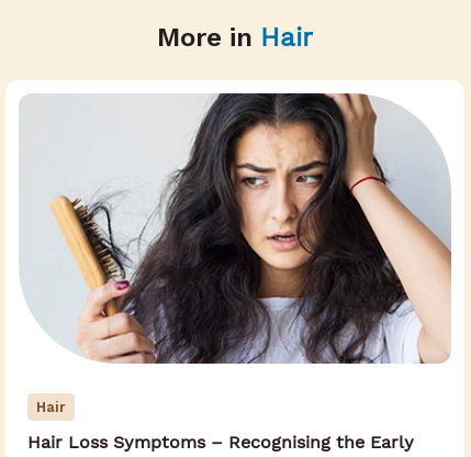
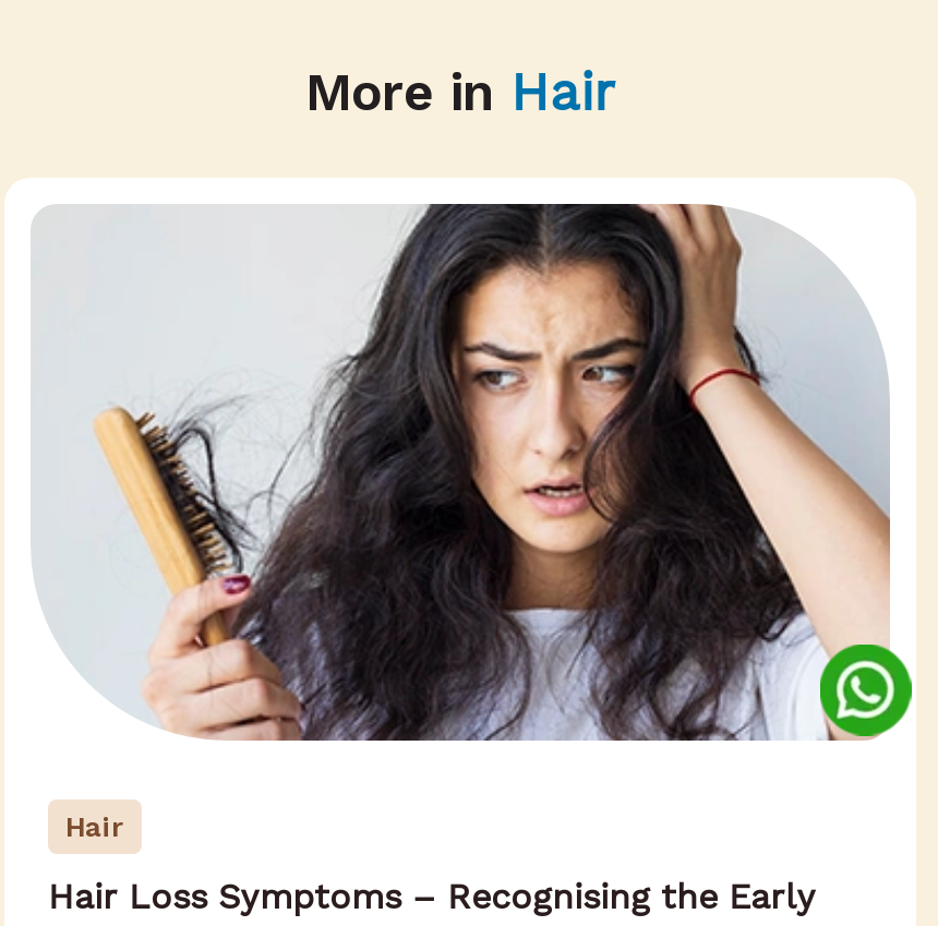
[416,315,462,361] [image] -> [818,642,914,738] [image]

